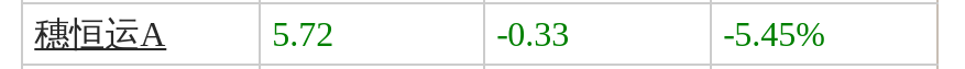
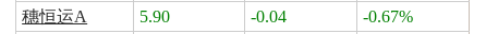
[272,15,334,53] 5.72 -> [140,7,170,25] 5.90
[496,15,569,53] -0.33 -> [251,7,287,25] -0.04
[723,15,824,53] -5.45% -> [363,7,413,25] -0.67%

